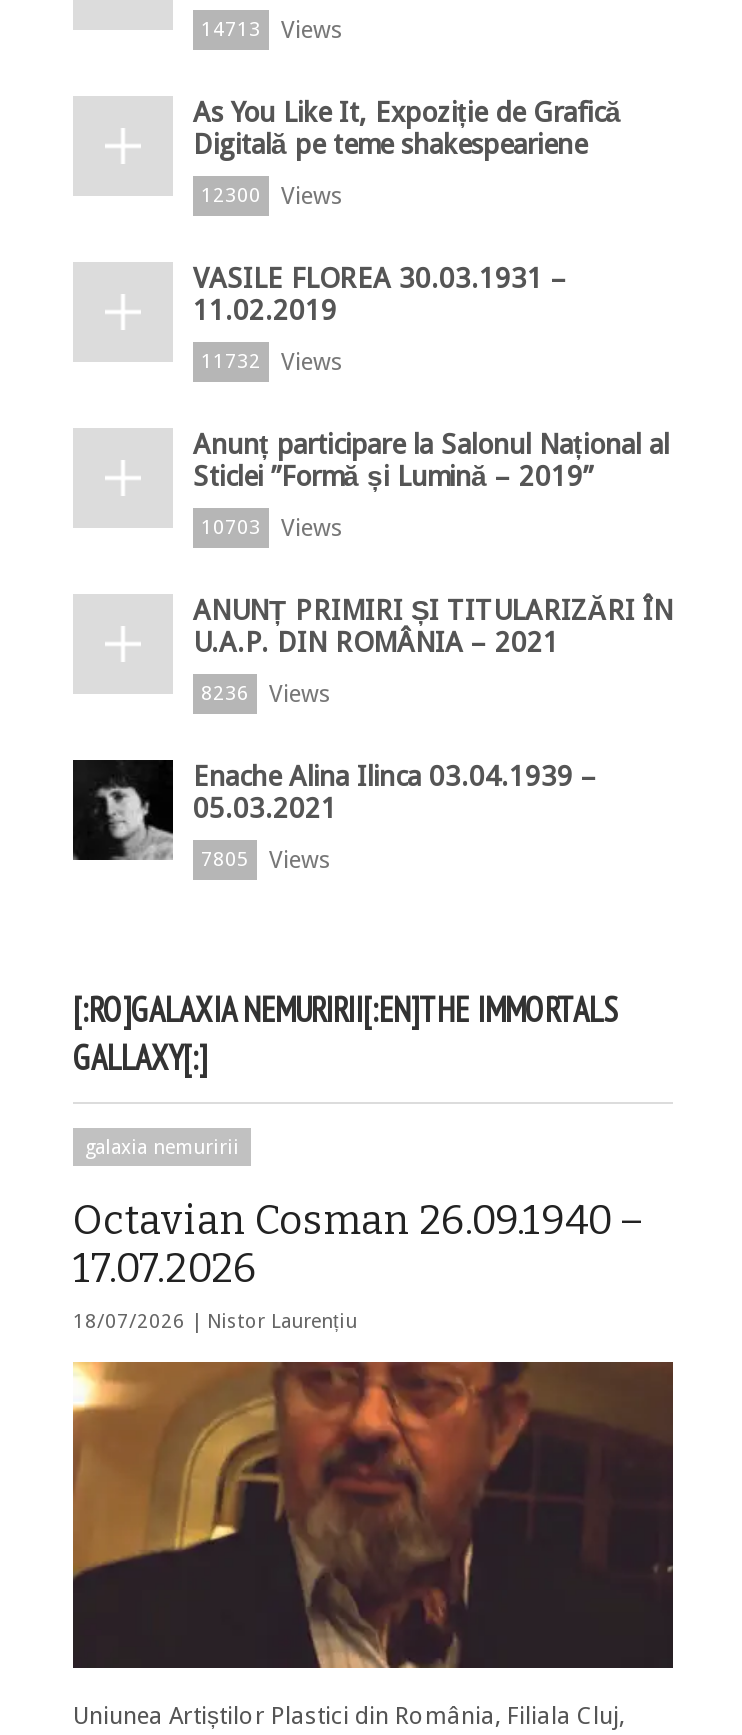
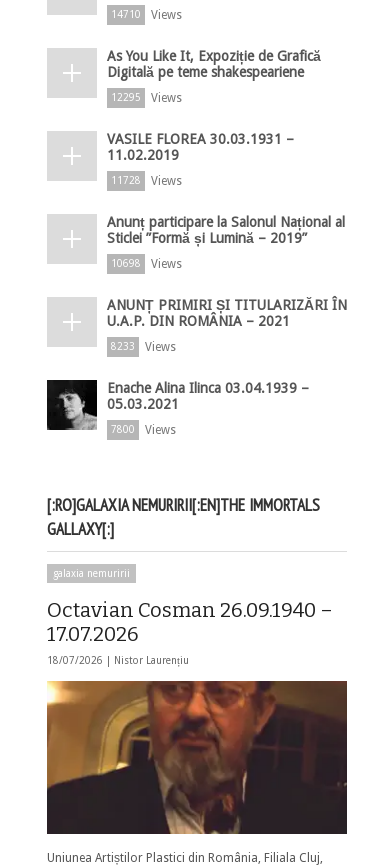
[201,16,343,44] 14713 Views -> [111,8,182,22] 14710 Views
[201,182,343,210] 12300 Views -> [111,91,182,105] 12295 Views
[201,348,343,376] 11732 Views -> [111,174,182,188] 11728 Views
[201,514,343,542] 10703 Views -> [111,257,182,271] 10698 Views
[201,680,331,708] 8236 Views -> [111,340,176,354] 8233 Views
[201,846,331,874] 7805 Views -> [111,423,176,437] 7800 Views

